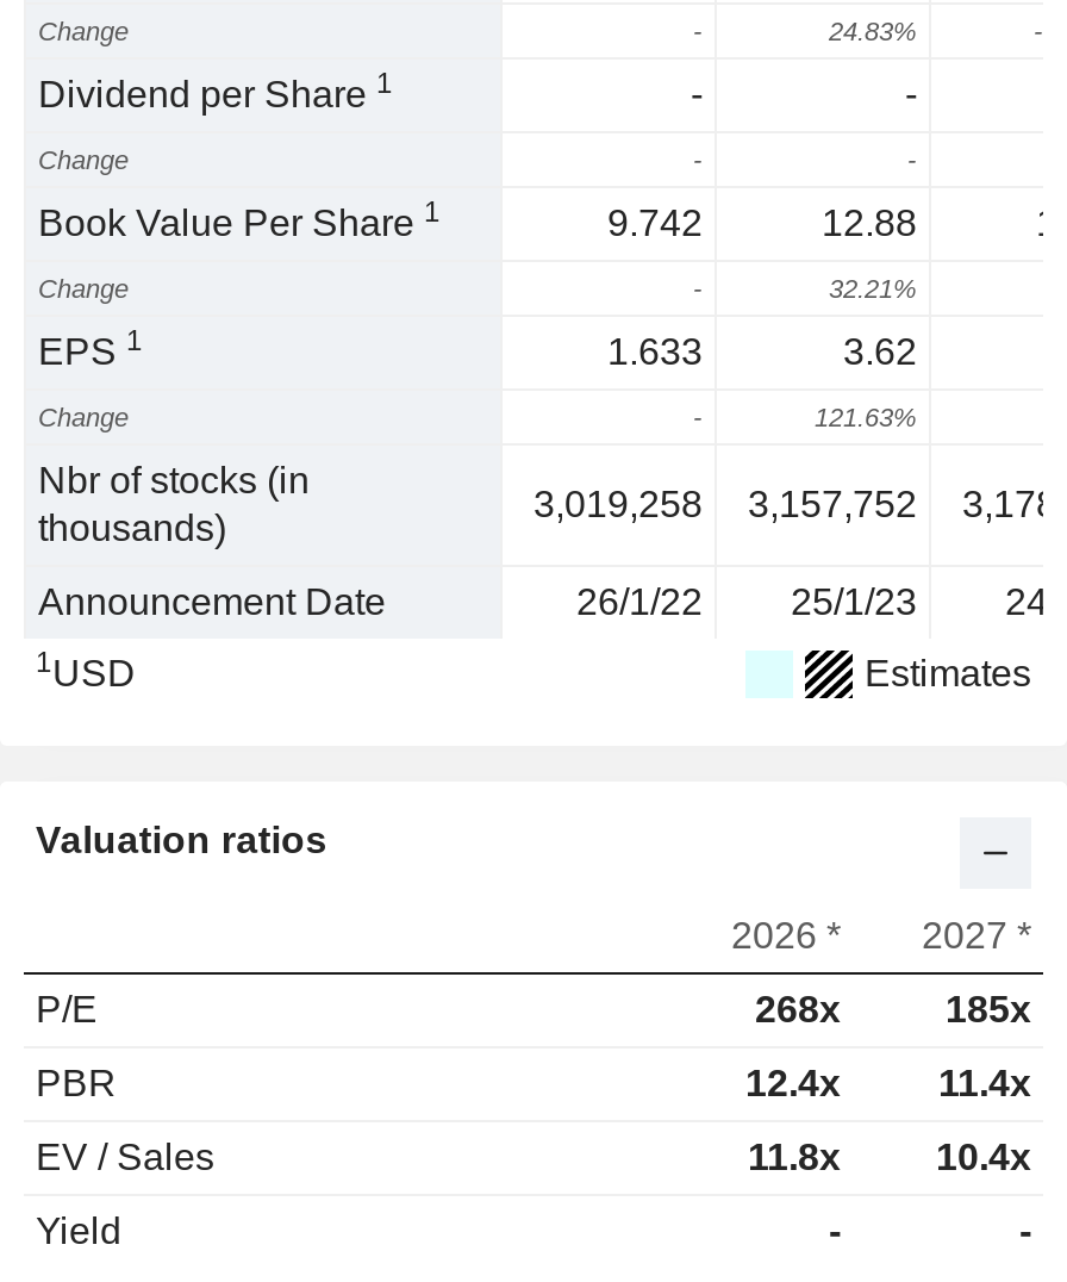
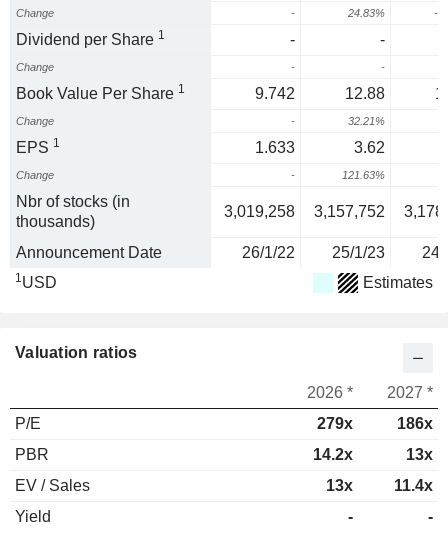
[755,989,1031,1029] 268x | 185x -> [317,415,433,432] 279x | 186x
[745,1063,1031,1103] 12.4x | 11.4x -> [313,446,433,463] 14.2x | 13x
[748,1137,1031,1177] 11.8x | 10.4x -> [326,477,433,494] 13x | 11.4x

